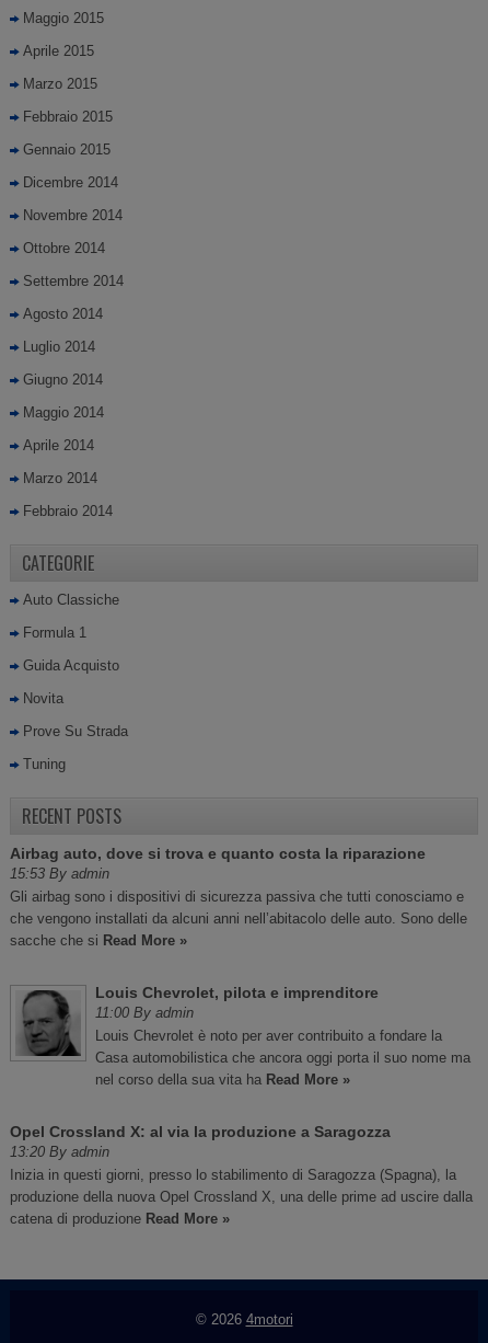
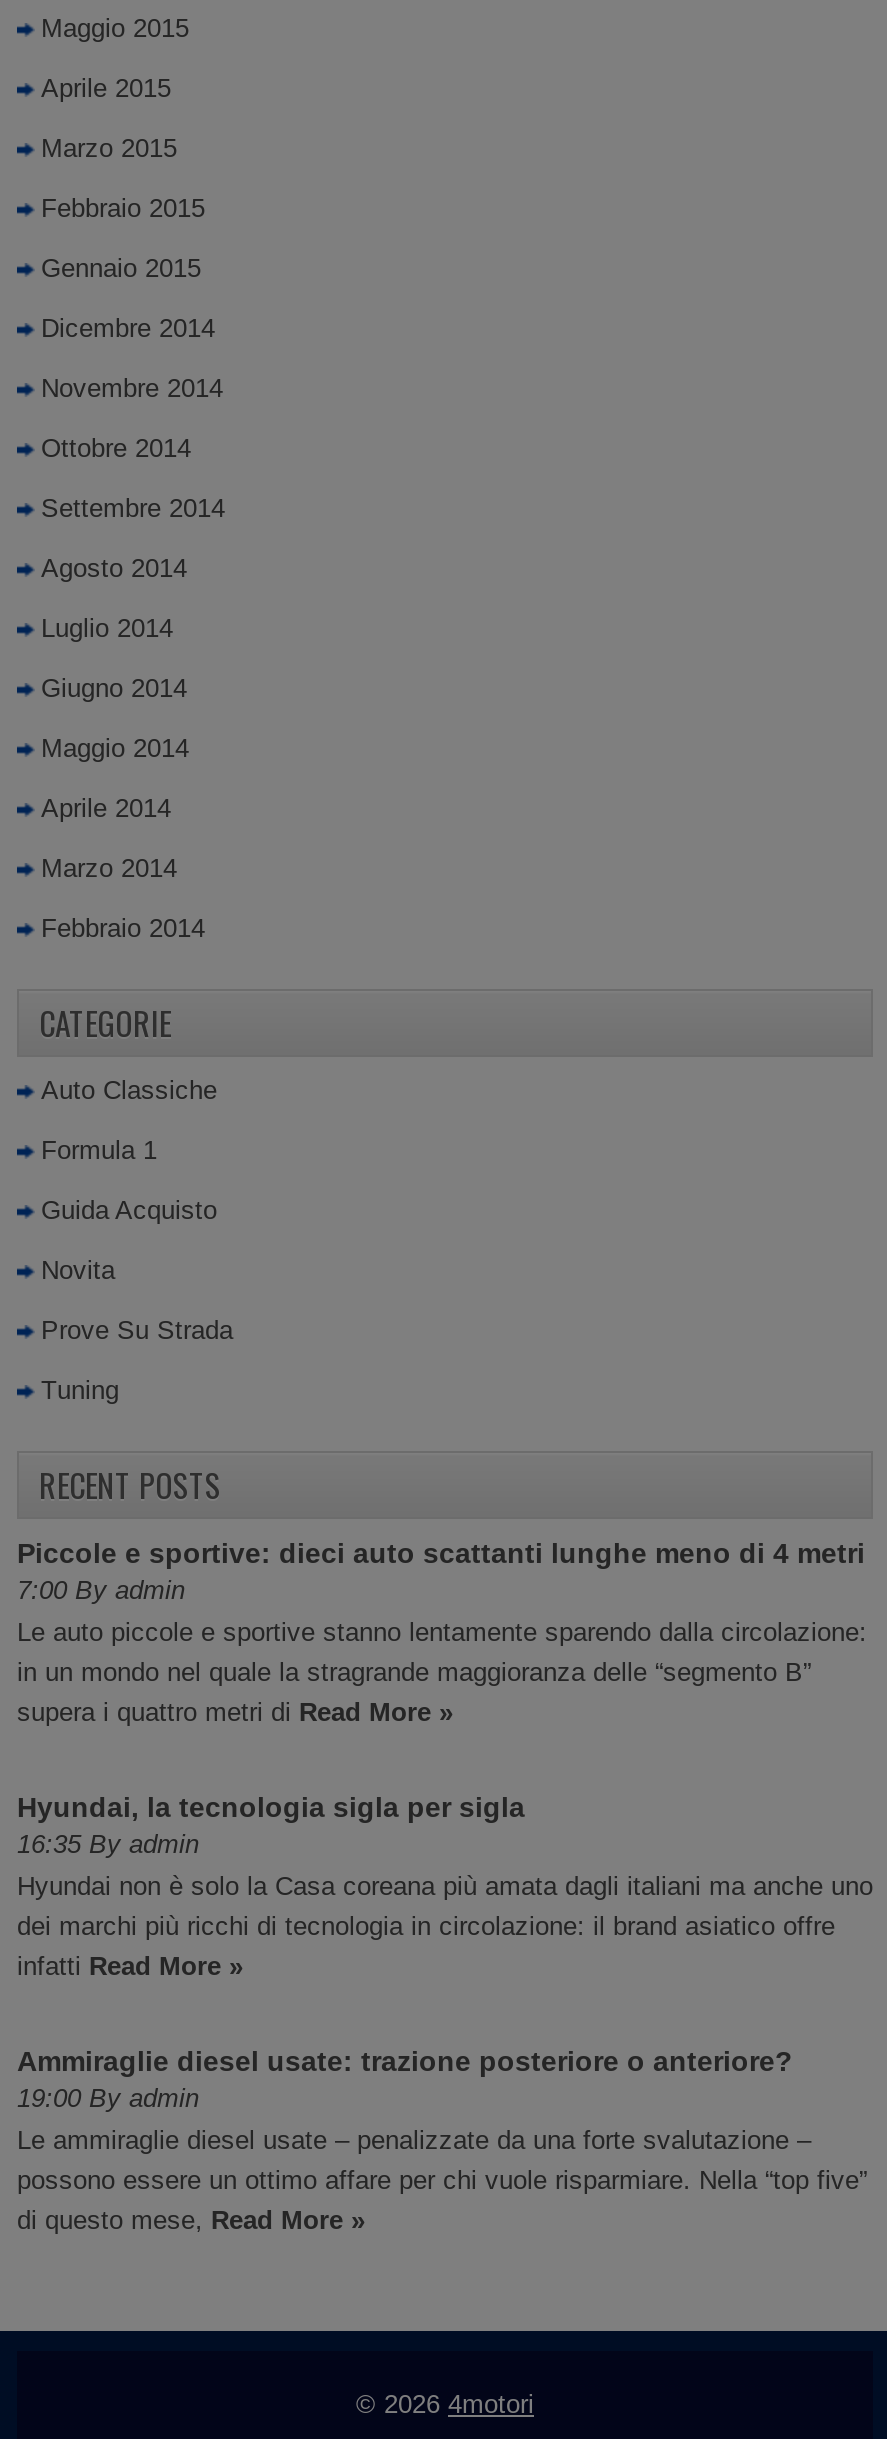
[10,845,467,949] Airbag auto, dove si trova e quanto costa la riparazione | 15:53 By admin | Gli airbag sono i dispositivi di sicurezza passiva che tutti conosciamo e | che vengono installati da alcuni anni nell’abitacolo delle auto. Sono delle | sacche che si Read More » -> [17,1537,867,1727] Piccole e sportive: dieci auto scattanti lunghe meno di 4 metri | 7:00 By admin | Le auto piccole e sportive stanno lentamente sparendo dalla circolazione: | in un mondo nel quale la stragrande maggioranza delle “segmento B” | supera i quattro metri di Read More »
[95,984,470,1088] Louis Chevrolet, pilota e imprenditore | 11:00 By admin | Louis Chevrolet è noto per aver contribuito a fondare la | Casa automobilistica che ancora oggi porta il suo nome ma | nel corso della sua vita ha Read More » -> [17,1791,873,1981] Hyundai, la tecnologia sigla per sigla | 16:35 By admin | Hyundai non è solo la Casa coreana più amata dagli italiani ma anche uno | dei marchi più ricchi di tecnologia in circolazione: il brand asiatico offre | infatti Read More »
[10,1123,473,1227] Opel Crossland X: al via la produzione a Saragozza | 13:20 By admin | Inizia in questi giorni, presso lo stabilimento di Saragozza (Spagna), la | produzione della nuova Opel Crossland X, una delle prime ad uscire dalla | catena di produzione Read More » -> [17,2045,867,2235] Ammiraglie diesel usate: trazione posteriore o anteriore? | 19:00 By admin | Le ammiraglie diesel usate – penalizzate da una forte svalutazione – | possono essere un ottimo affare per chi vuole risparmiare. Nella “top five” | di questo mese, Read More »

